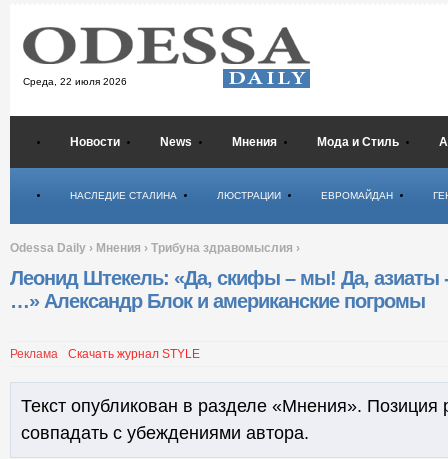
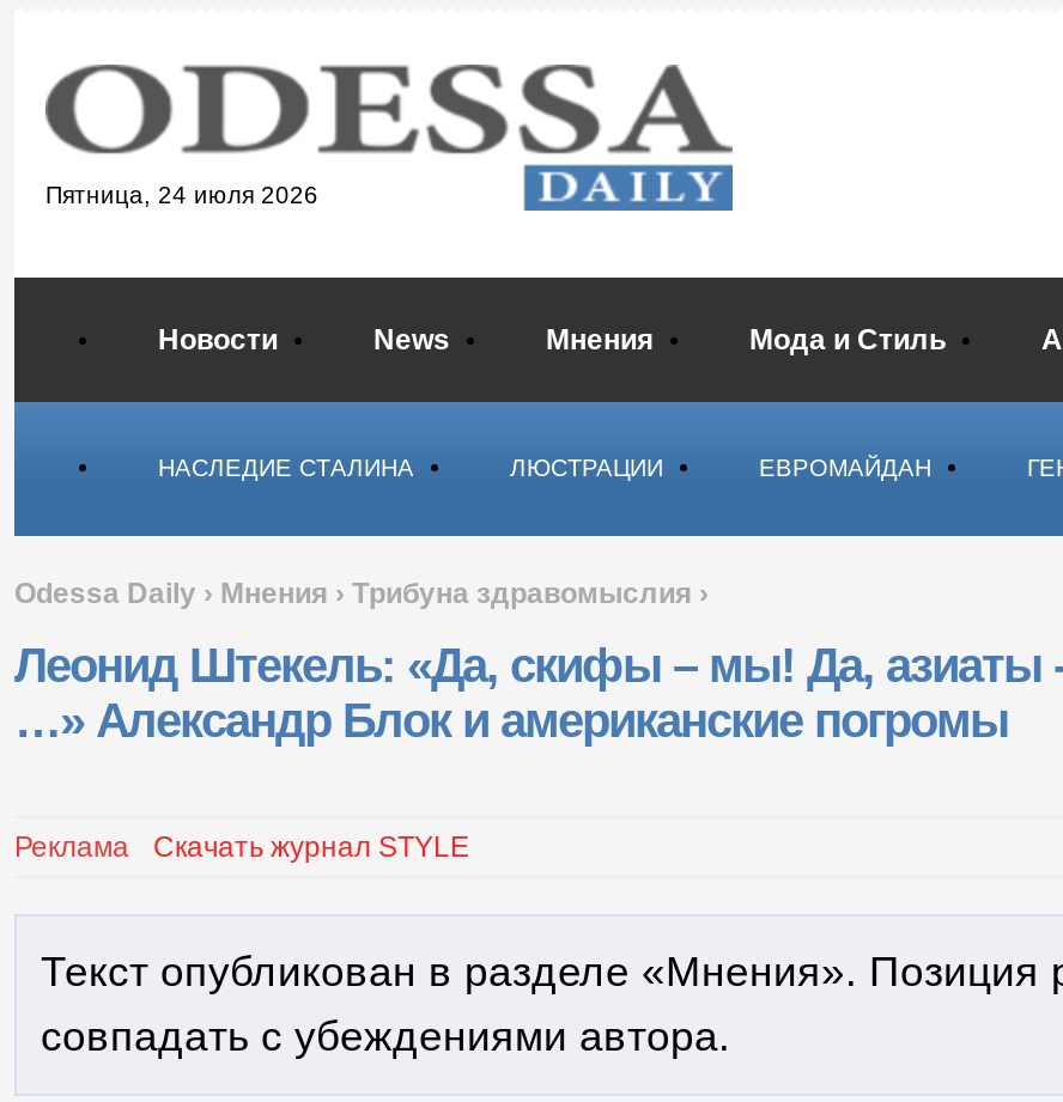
[23,76,127,87] Среда, 22 июля 2026 -> [45,182,318,208] Пятница, 24 июля 2026

